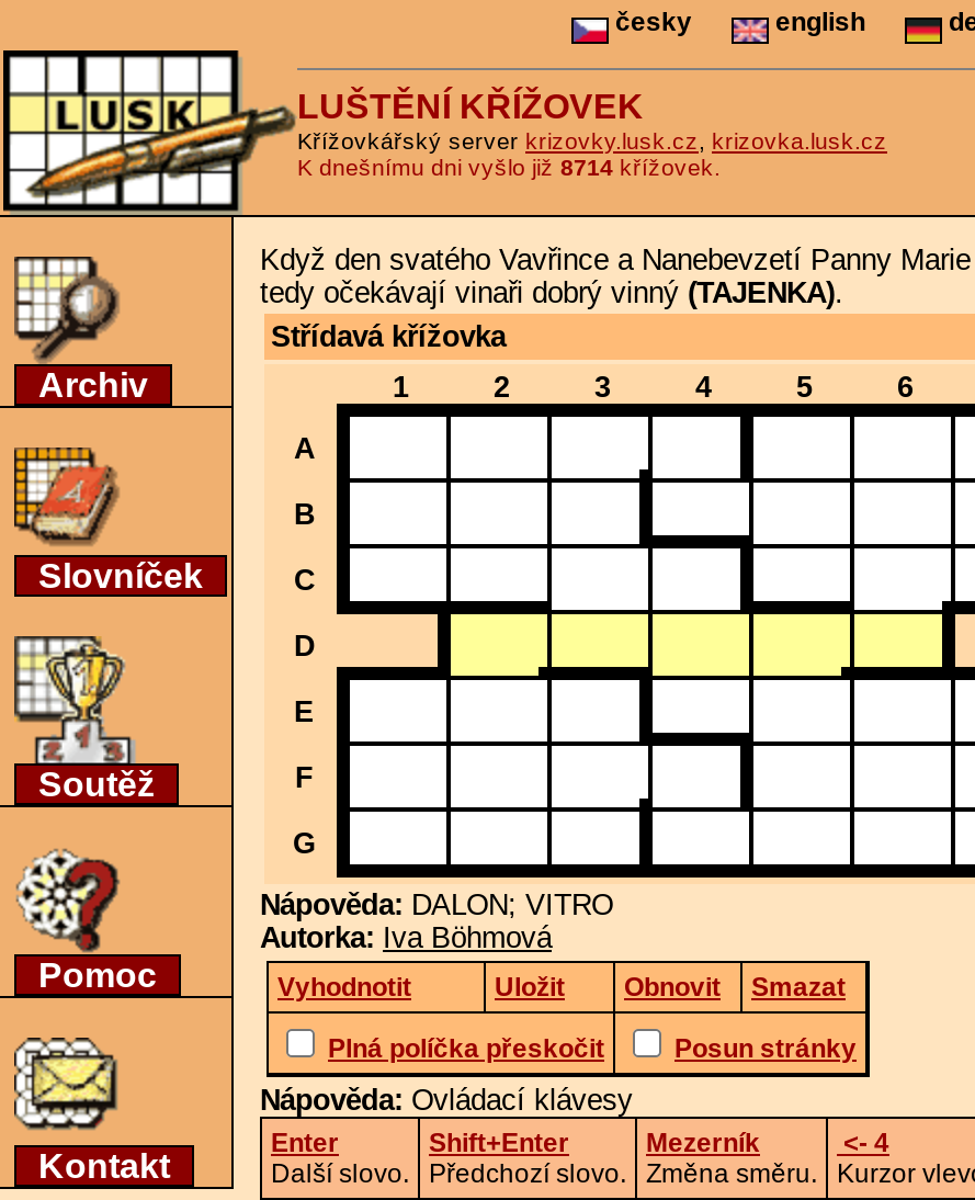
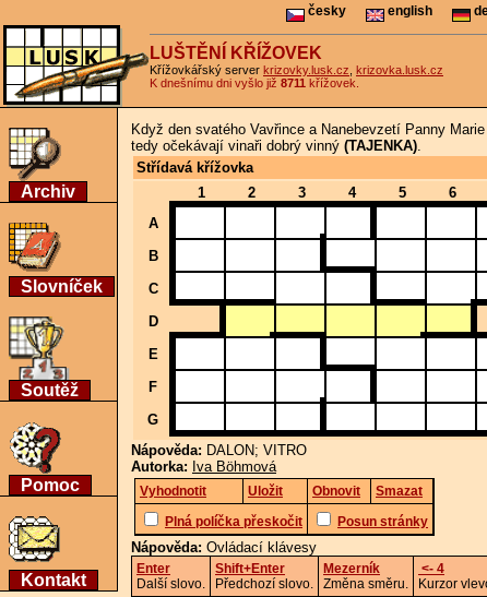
[297,154,721,180] K dnešnímu dni vyšlo již8714křížovek. -> [150,76,359,89] K dnešnímu dni vyšlo již8711křížovek.

